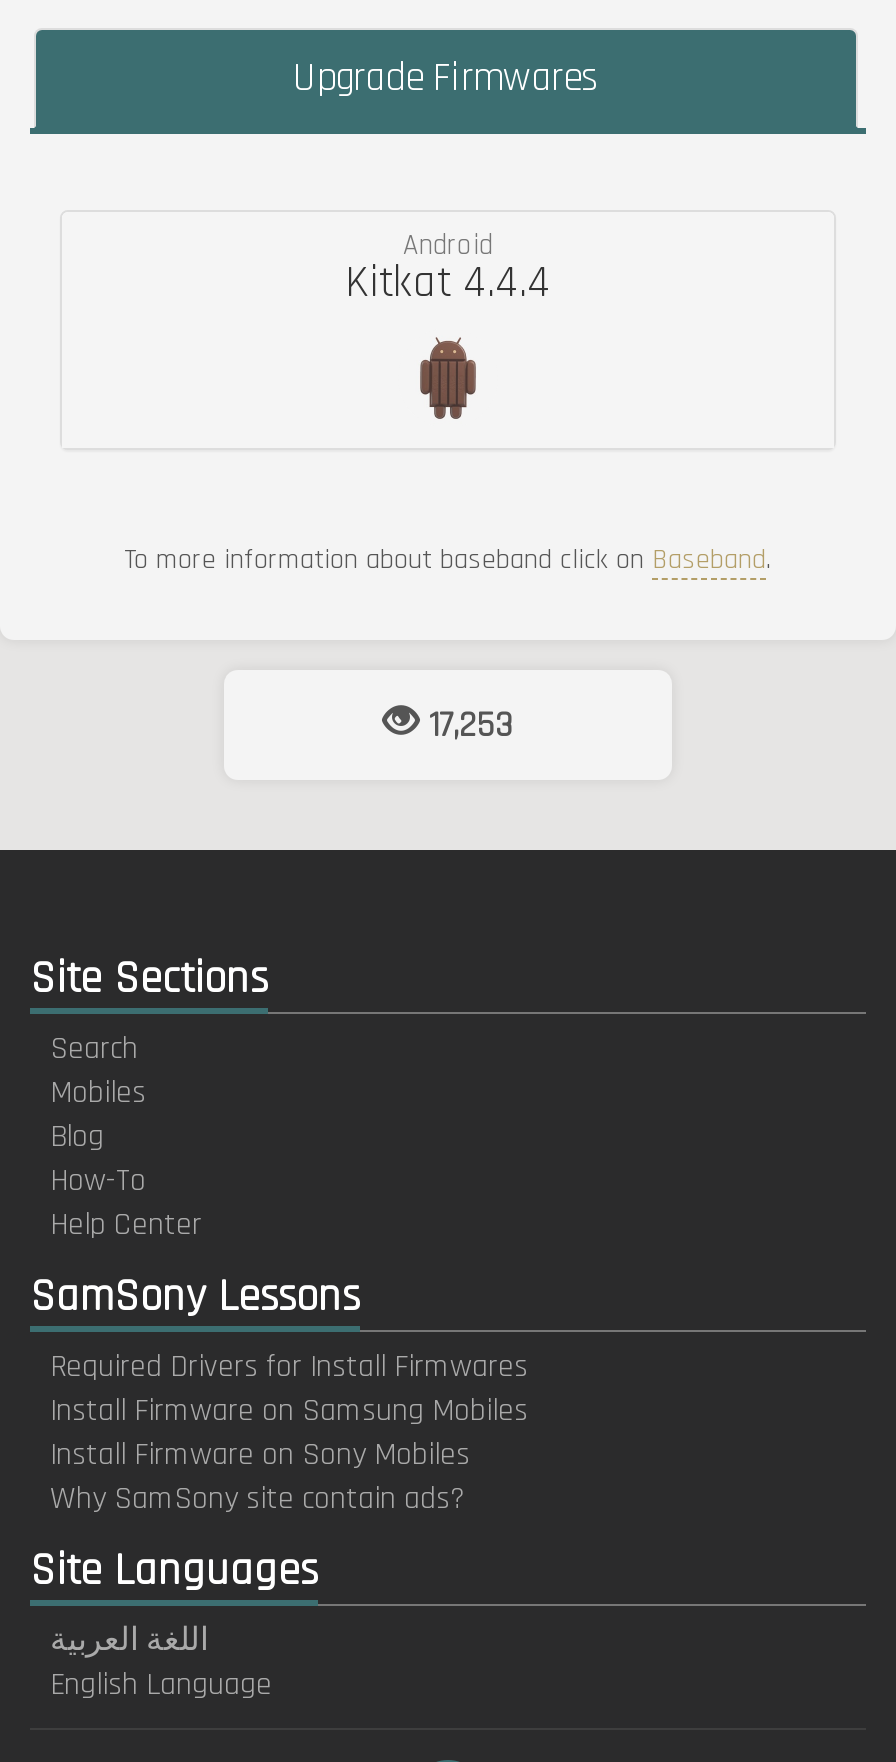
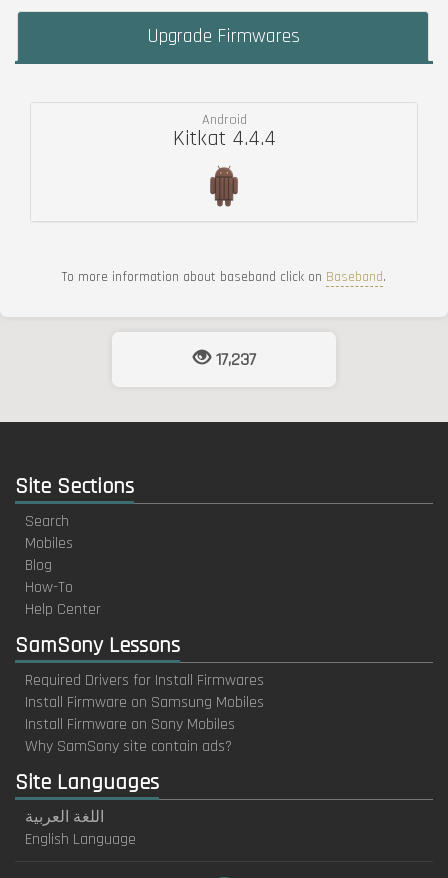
[429,701,513,747] 17,253 -> [215,348,255,371] 17,237

